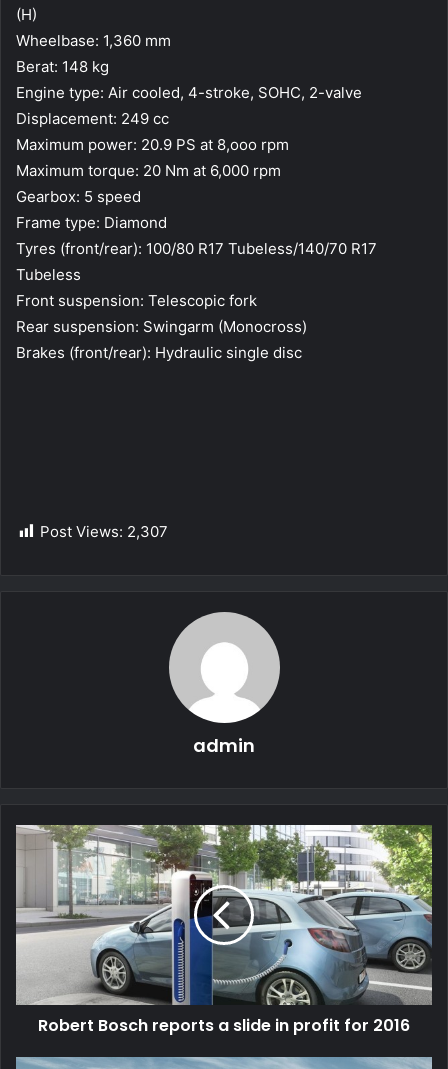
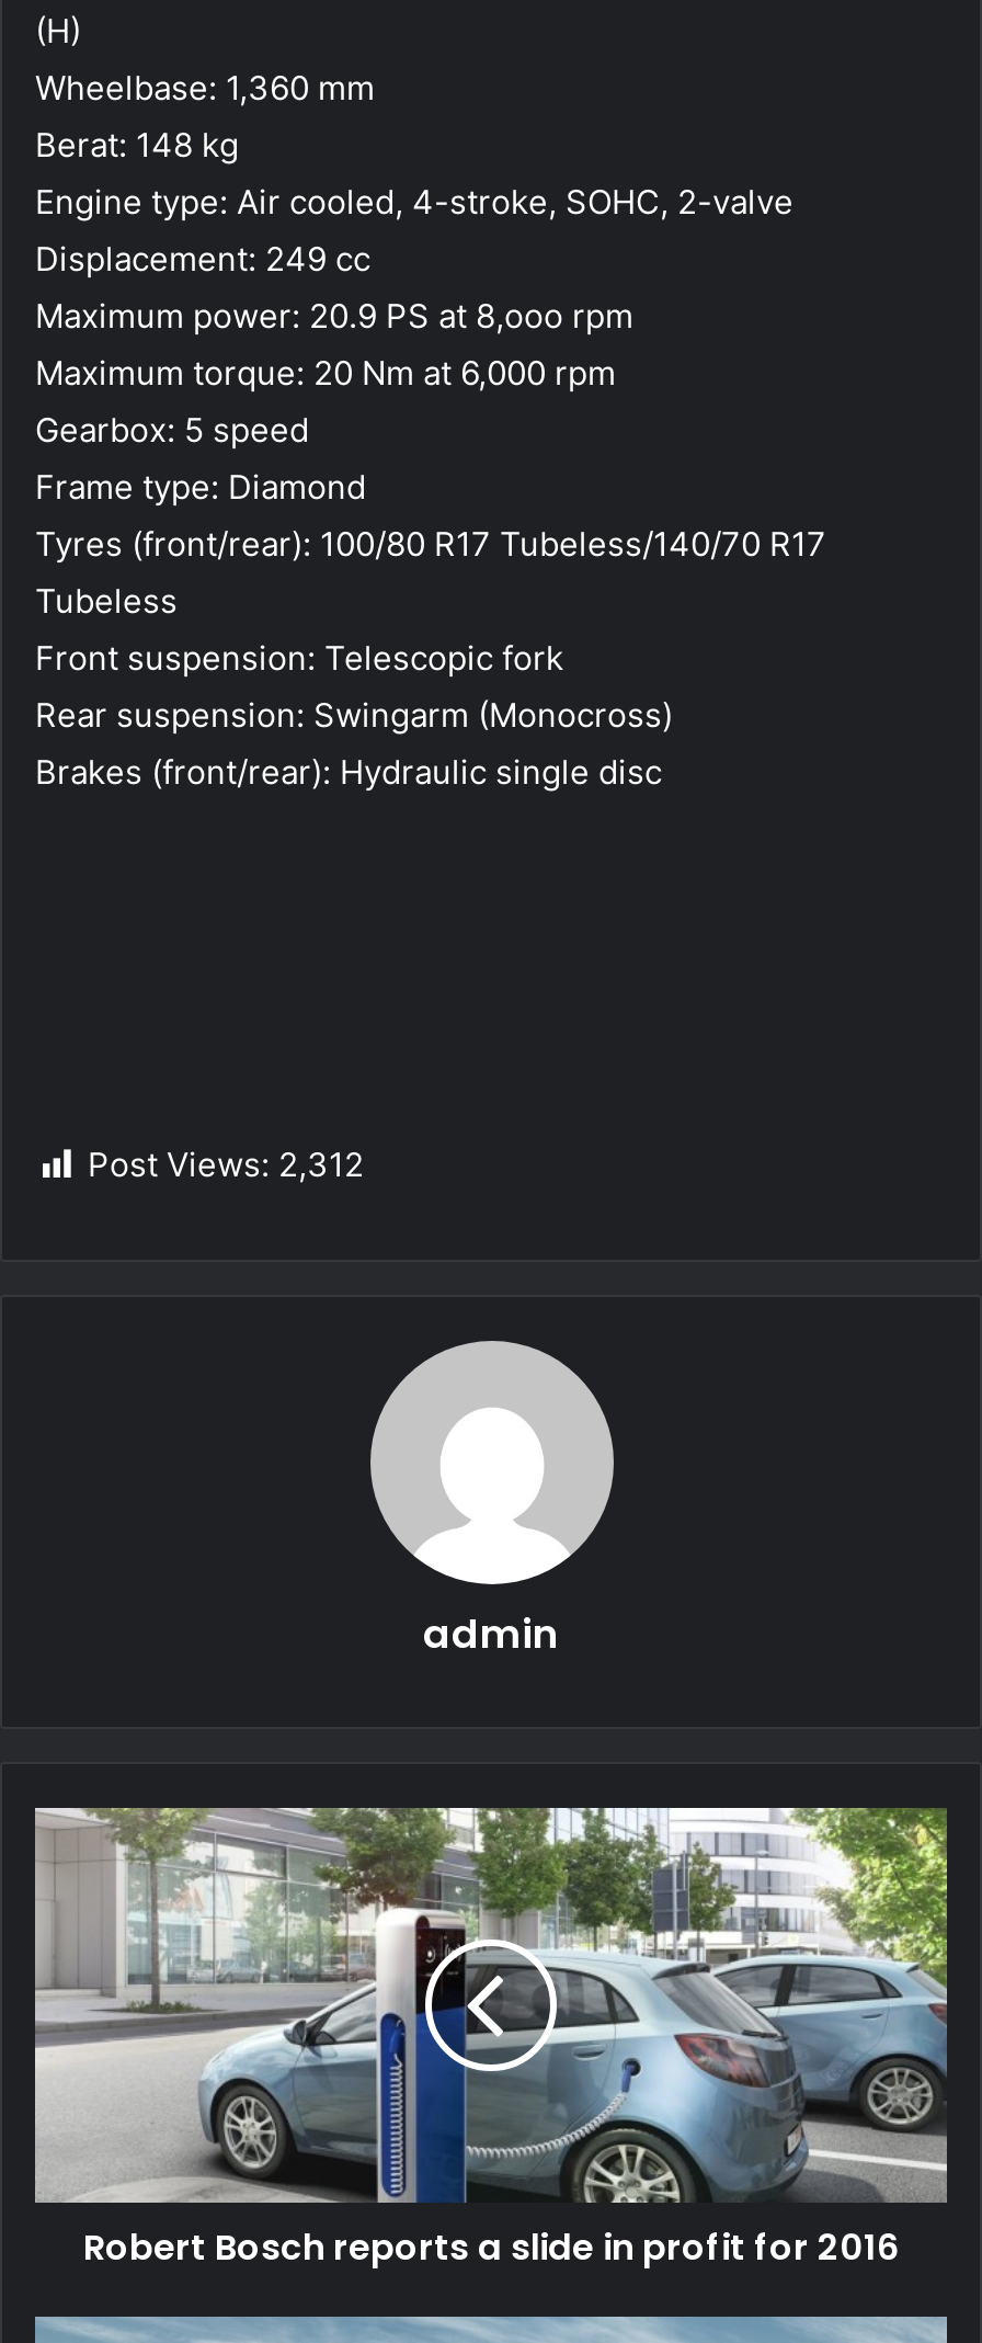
[40,522,168,541] Post Views: 2,307 -> [88,1143,364,1185] Post Views: 2,312

